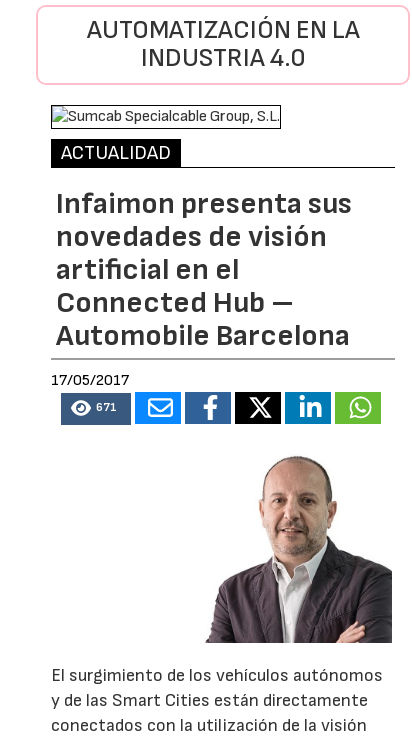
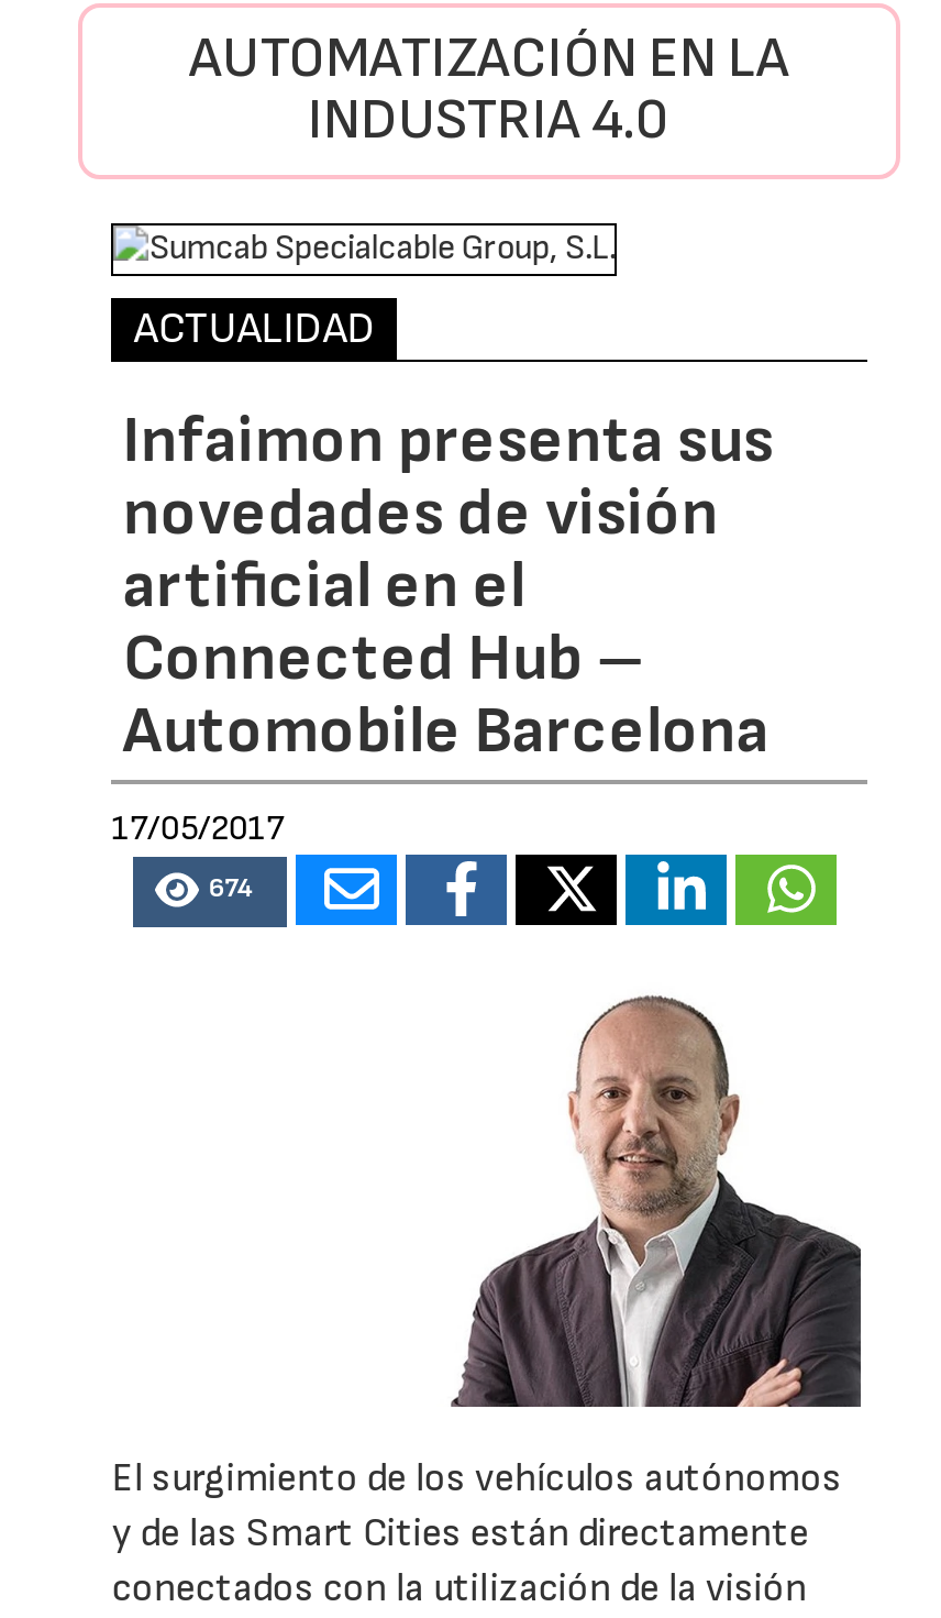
[96,400,117,415] 671 -> [209,872,253,905] 674

